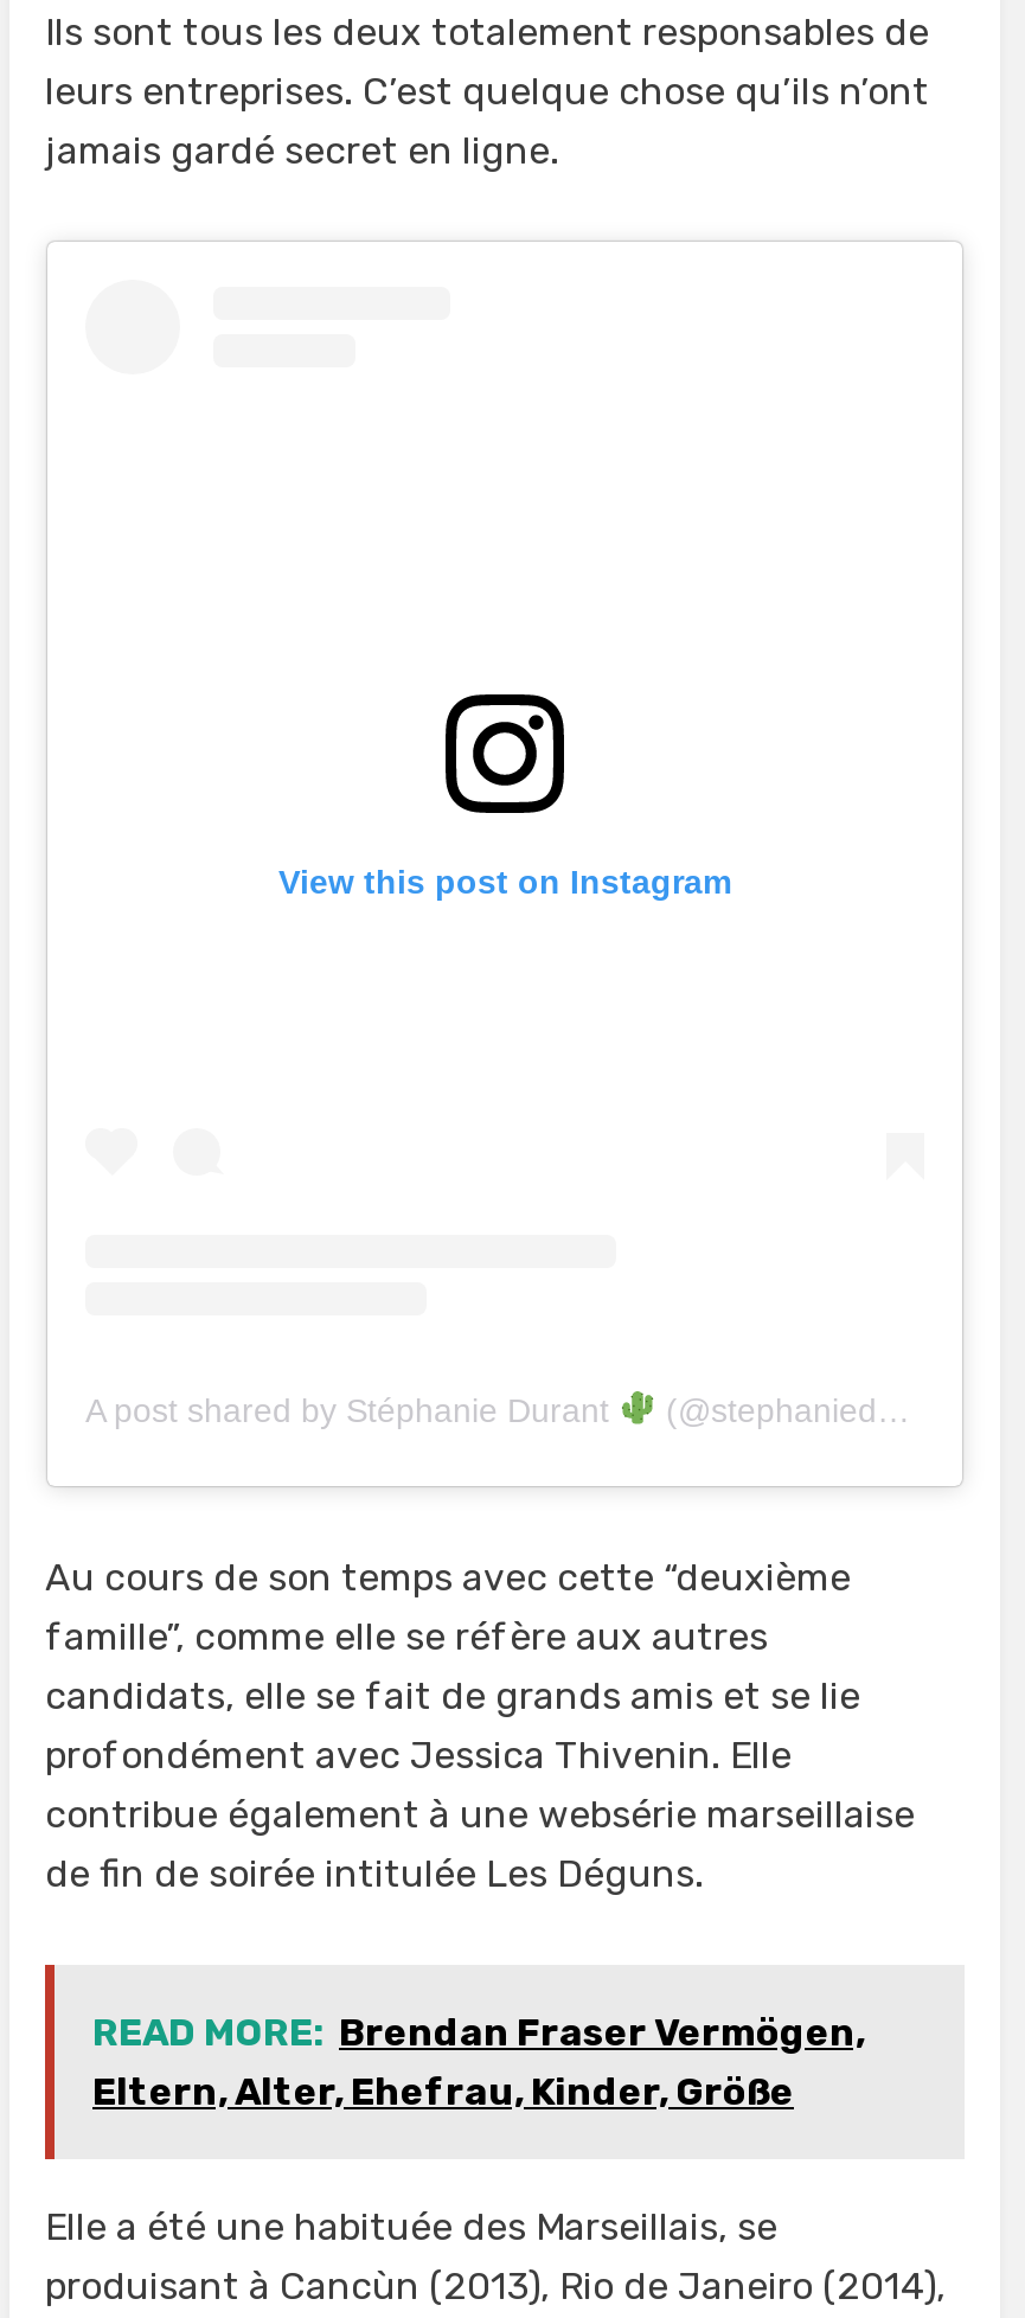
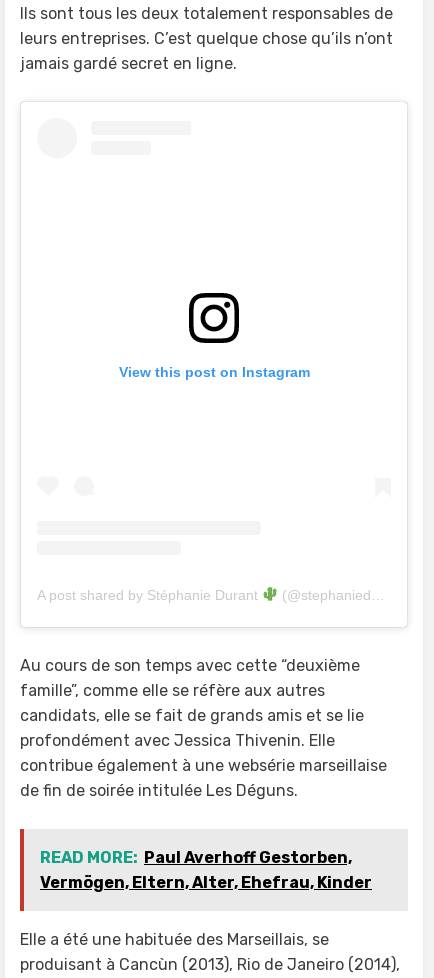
[92,2009,865,2113] READ MORE: Brendan Fraser Vermögen, | Eltern, Alter, Ehefrau, Kinder, Größe -> [40,847,372,891] READ MORE: Paul Averhoff Gestorben, | Vermögen, Eltern, Alter, Ehefrau, Kinder

